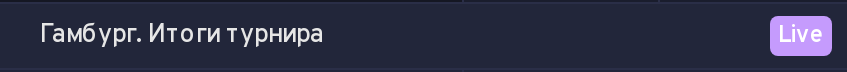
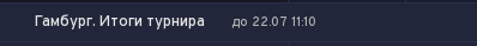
[778,20,824,52] Live -> [231,14,316,31] до 22.07 11:10

